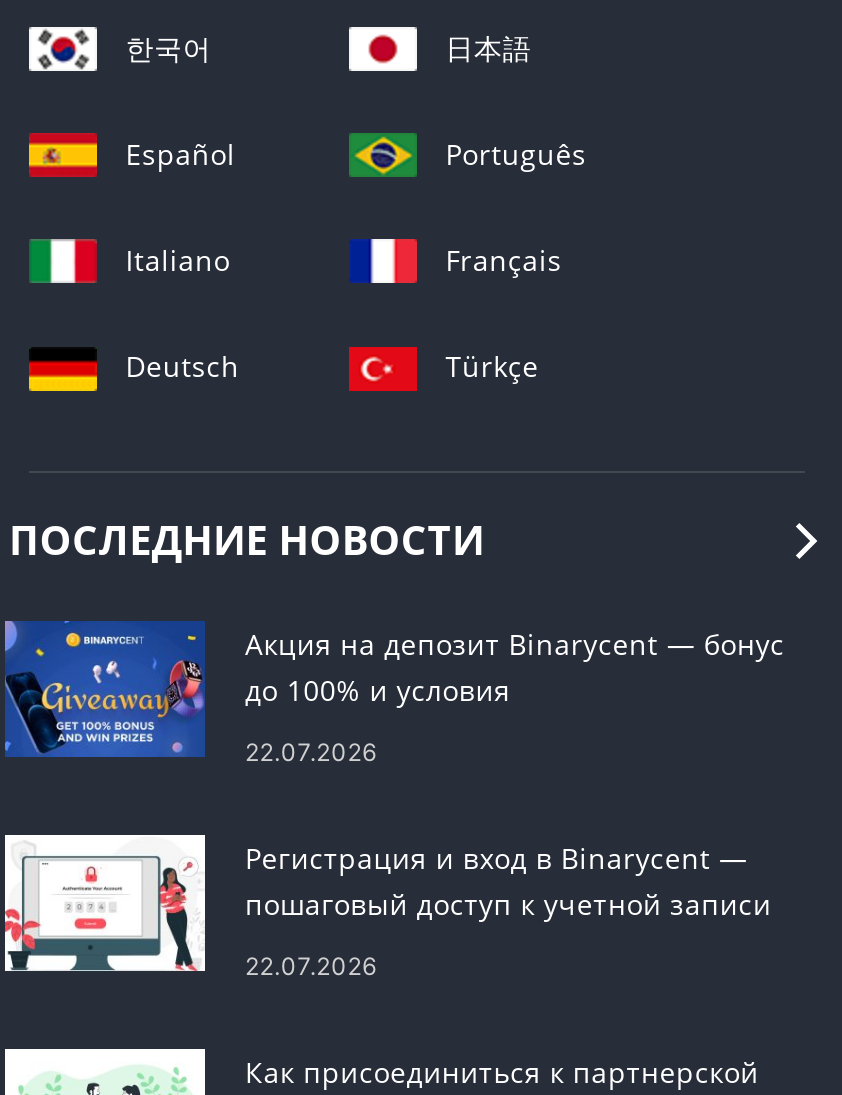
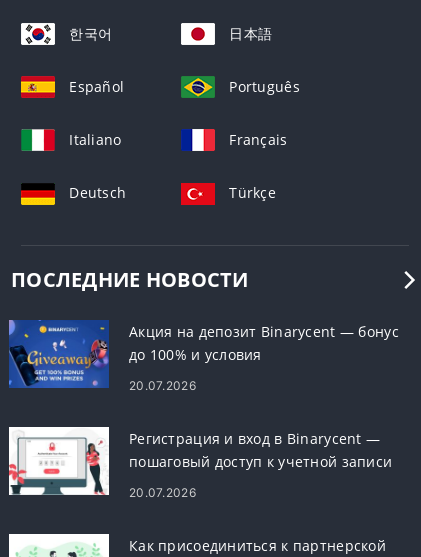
[245,737,377,767] 22.07.2026 -> [129,378,196,393] 20.07.2026
[245,951,377,981] 22.07.2026 -> [129,485,196,500] 20.07.2026

